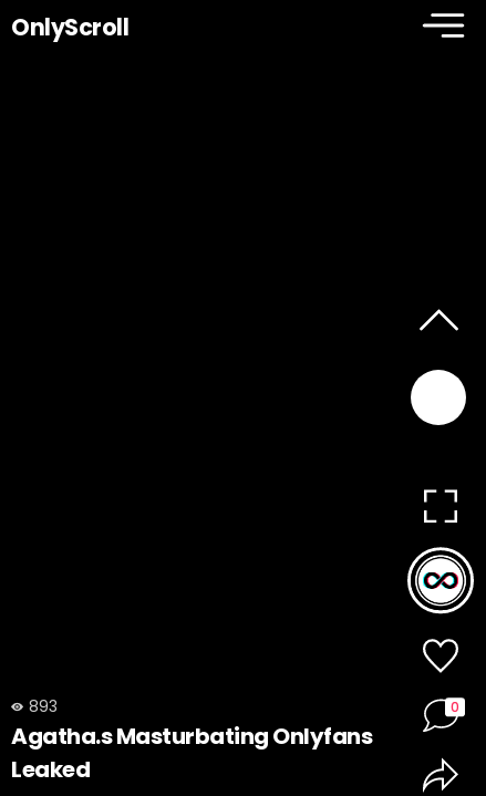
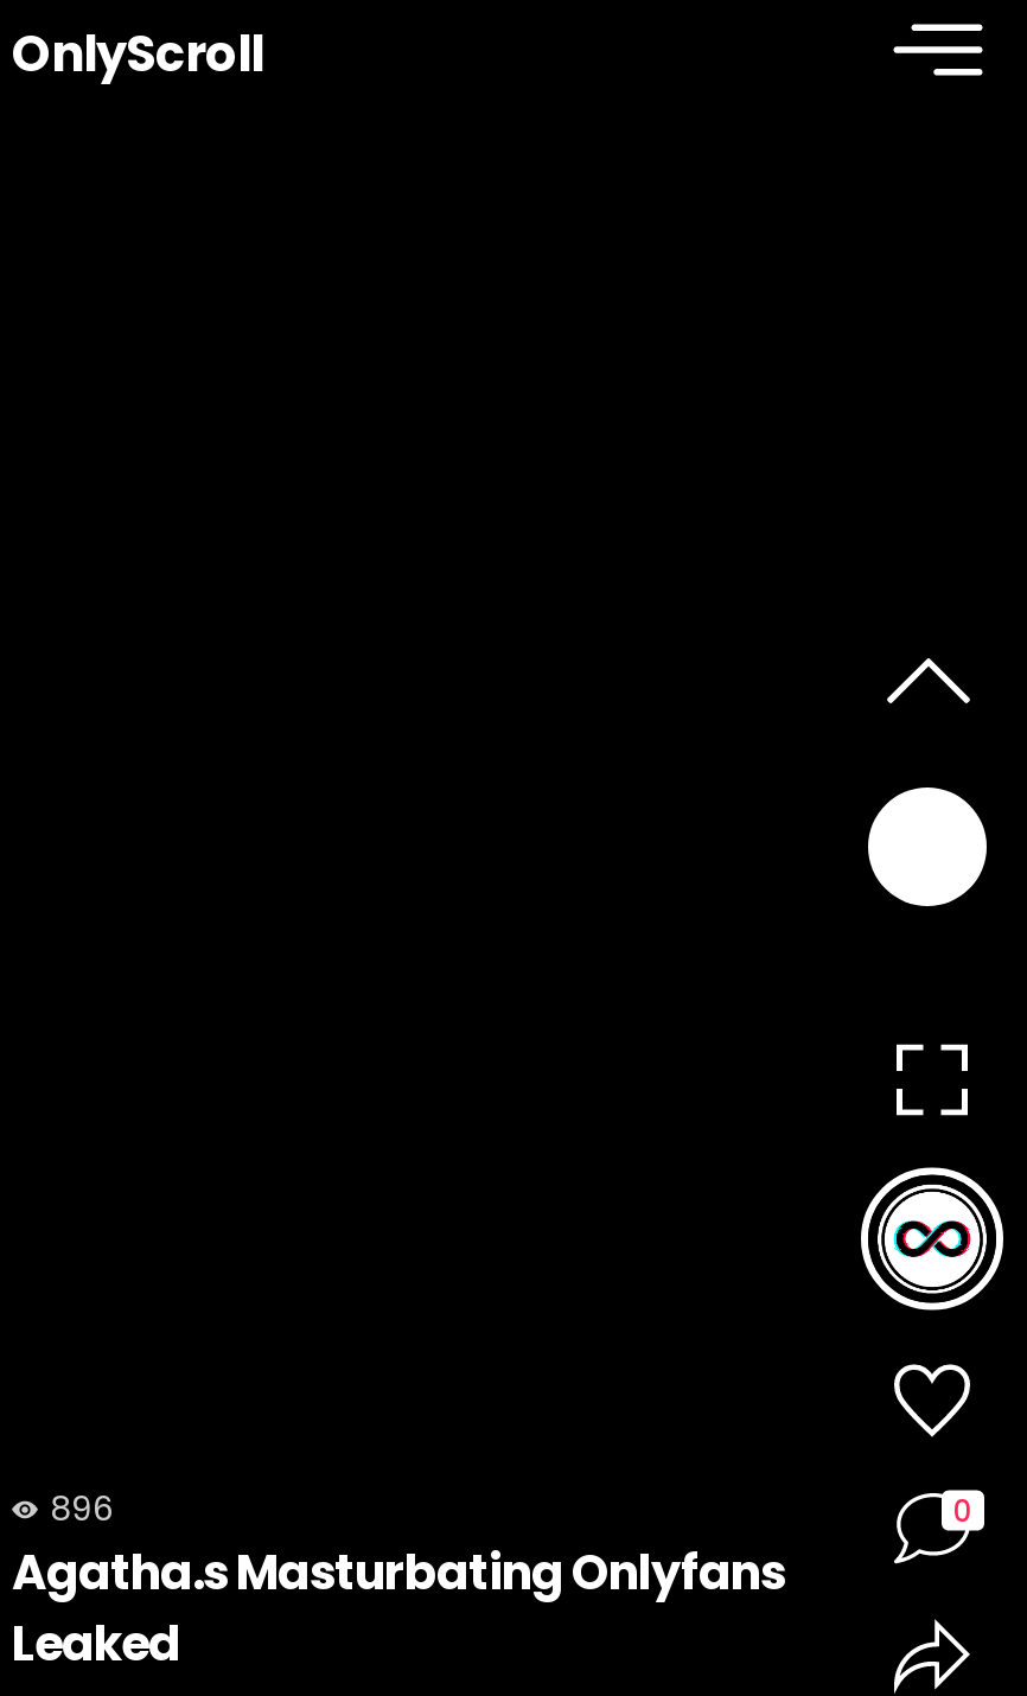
[24,695,58,717] 893 -> [40,1485,114,1532] 896

